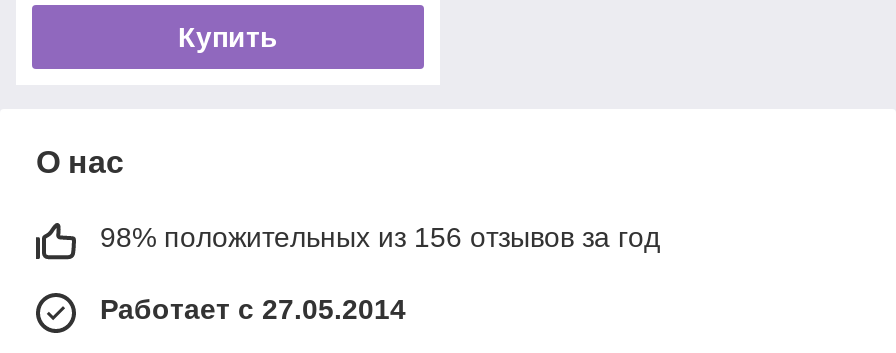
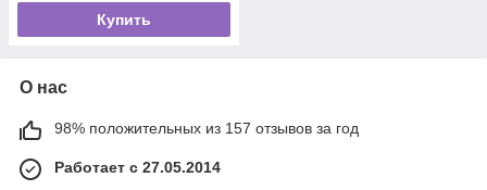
[100,222,660,254] 98% положительных из 156 отзывов за год -> [54,120,359,137] 98% положительных из 157 отзывов за год

